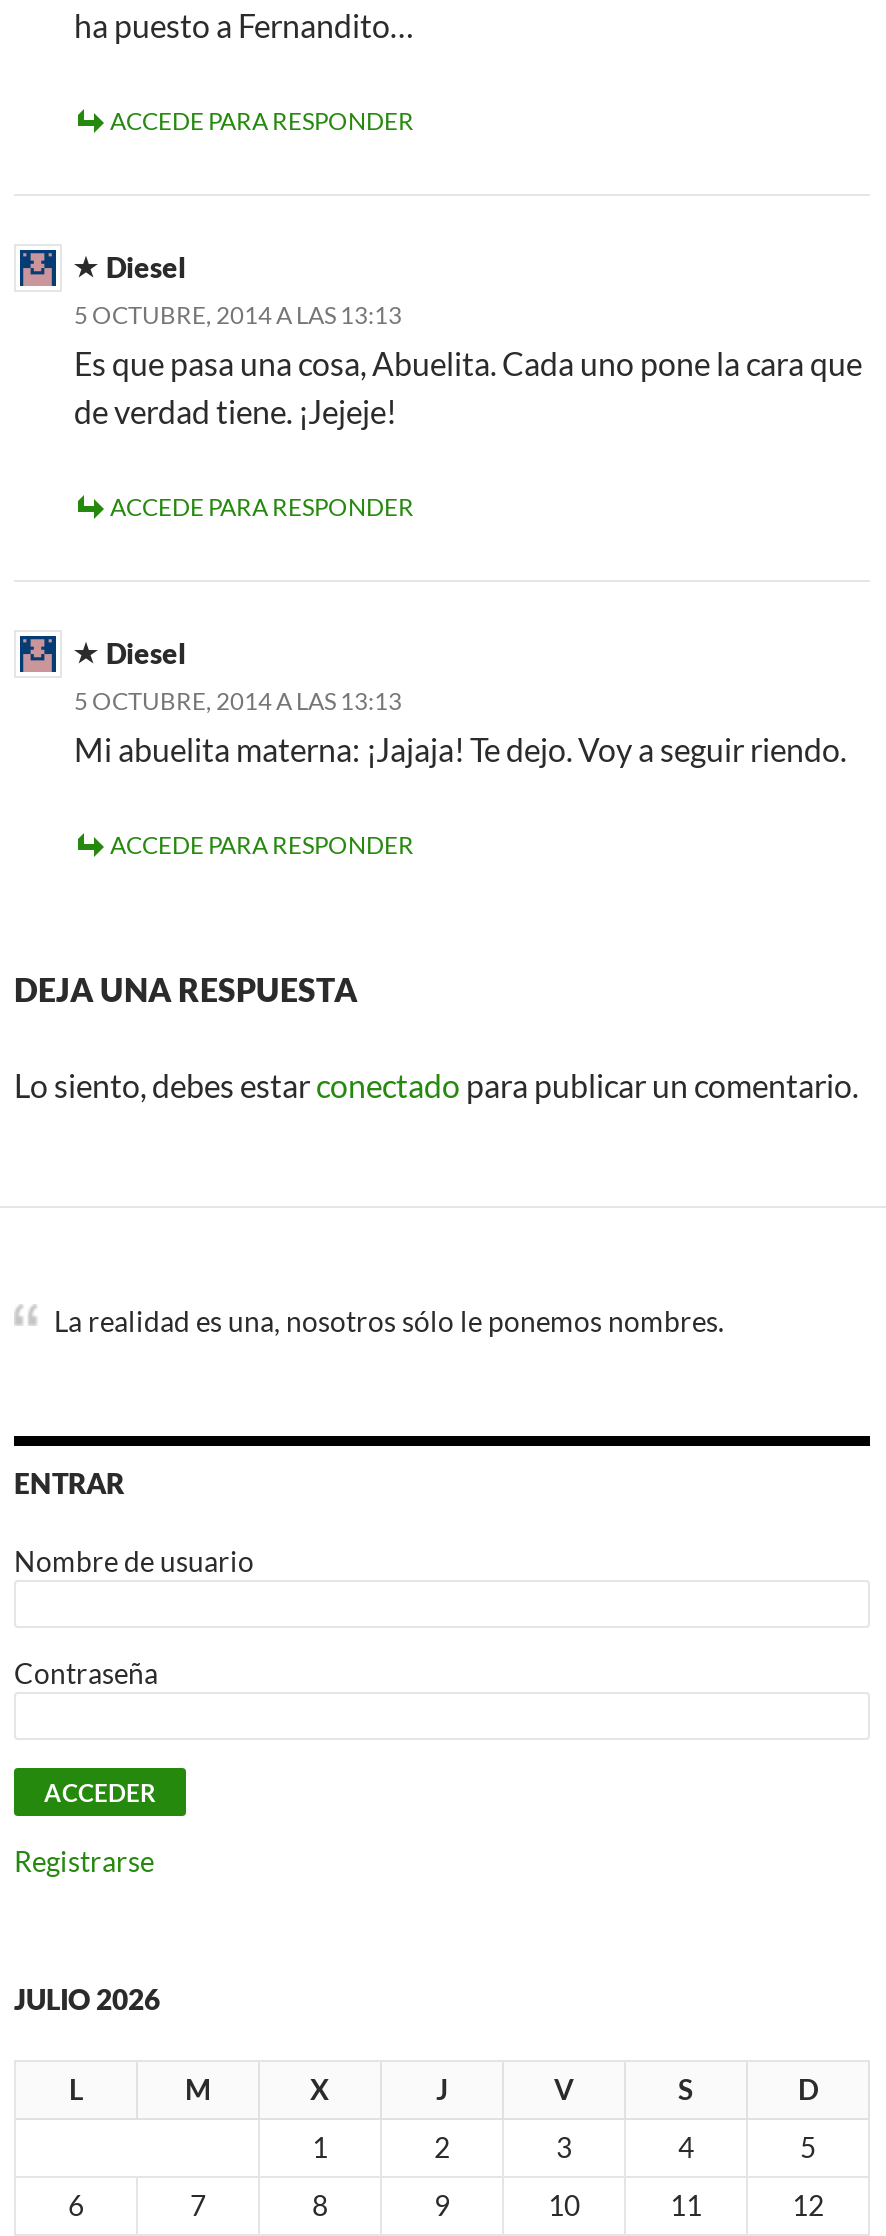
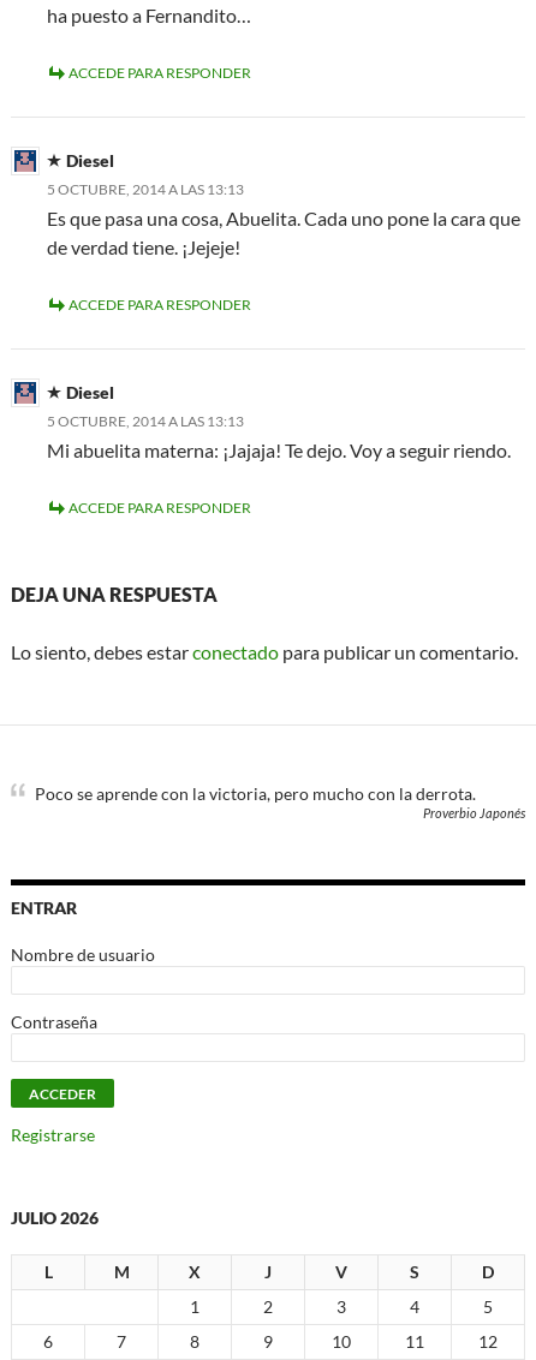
[54,1304,724,1338] La realidad es una, nosotros sólo le ponemos nombres. -> [35,783,525,821] Poco se aprende con la victoria, pero mucho con la derrota. | Proverbio Japonés

